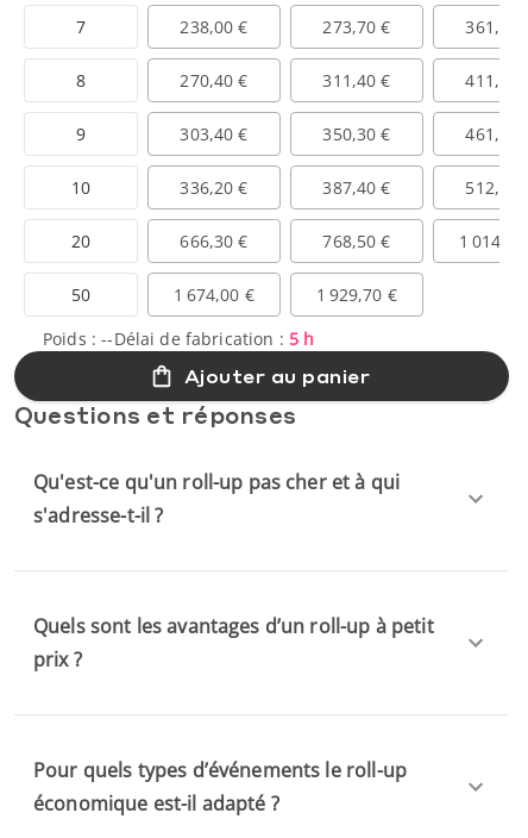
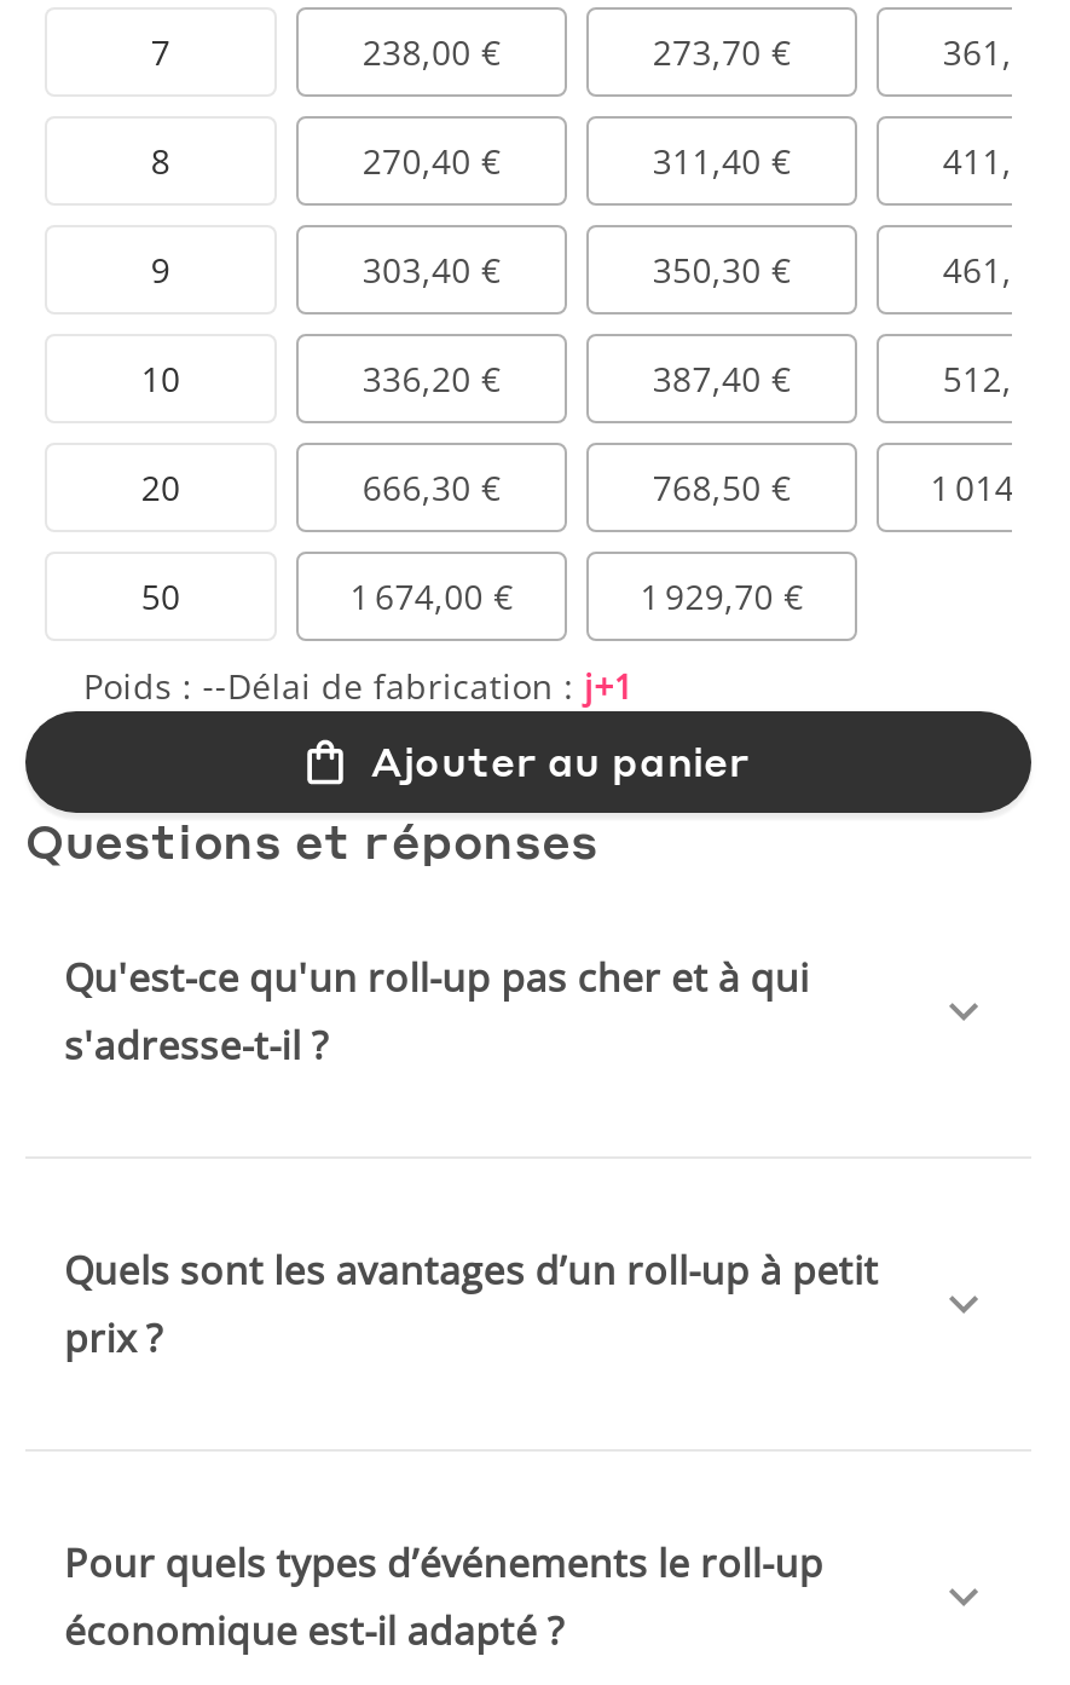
[43,327,314,350] Poids : --Délai de fabrication : 5 h -> [83,662,633,708] Poids : --Délai de fabrication : j+1

